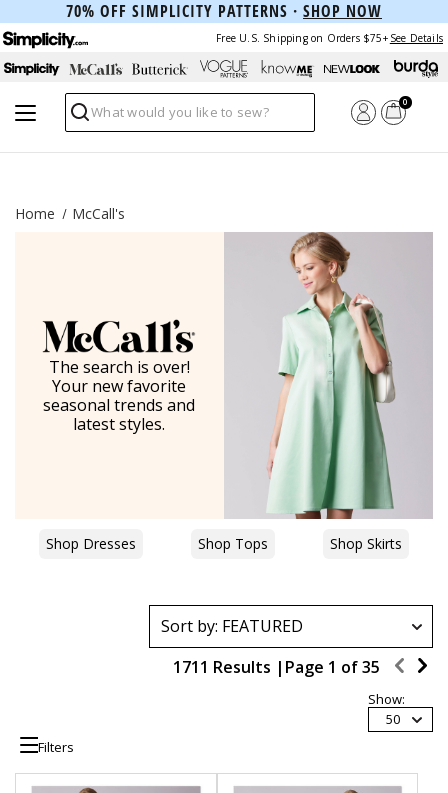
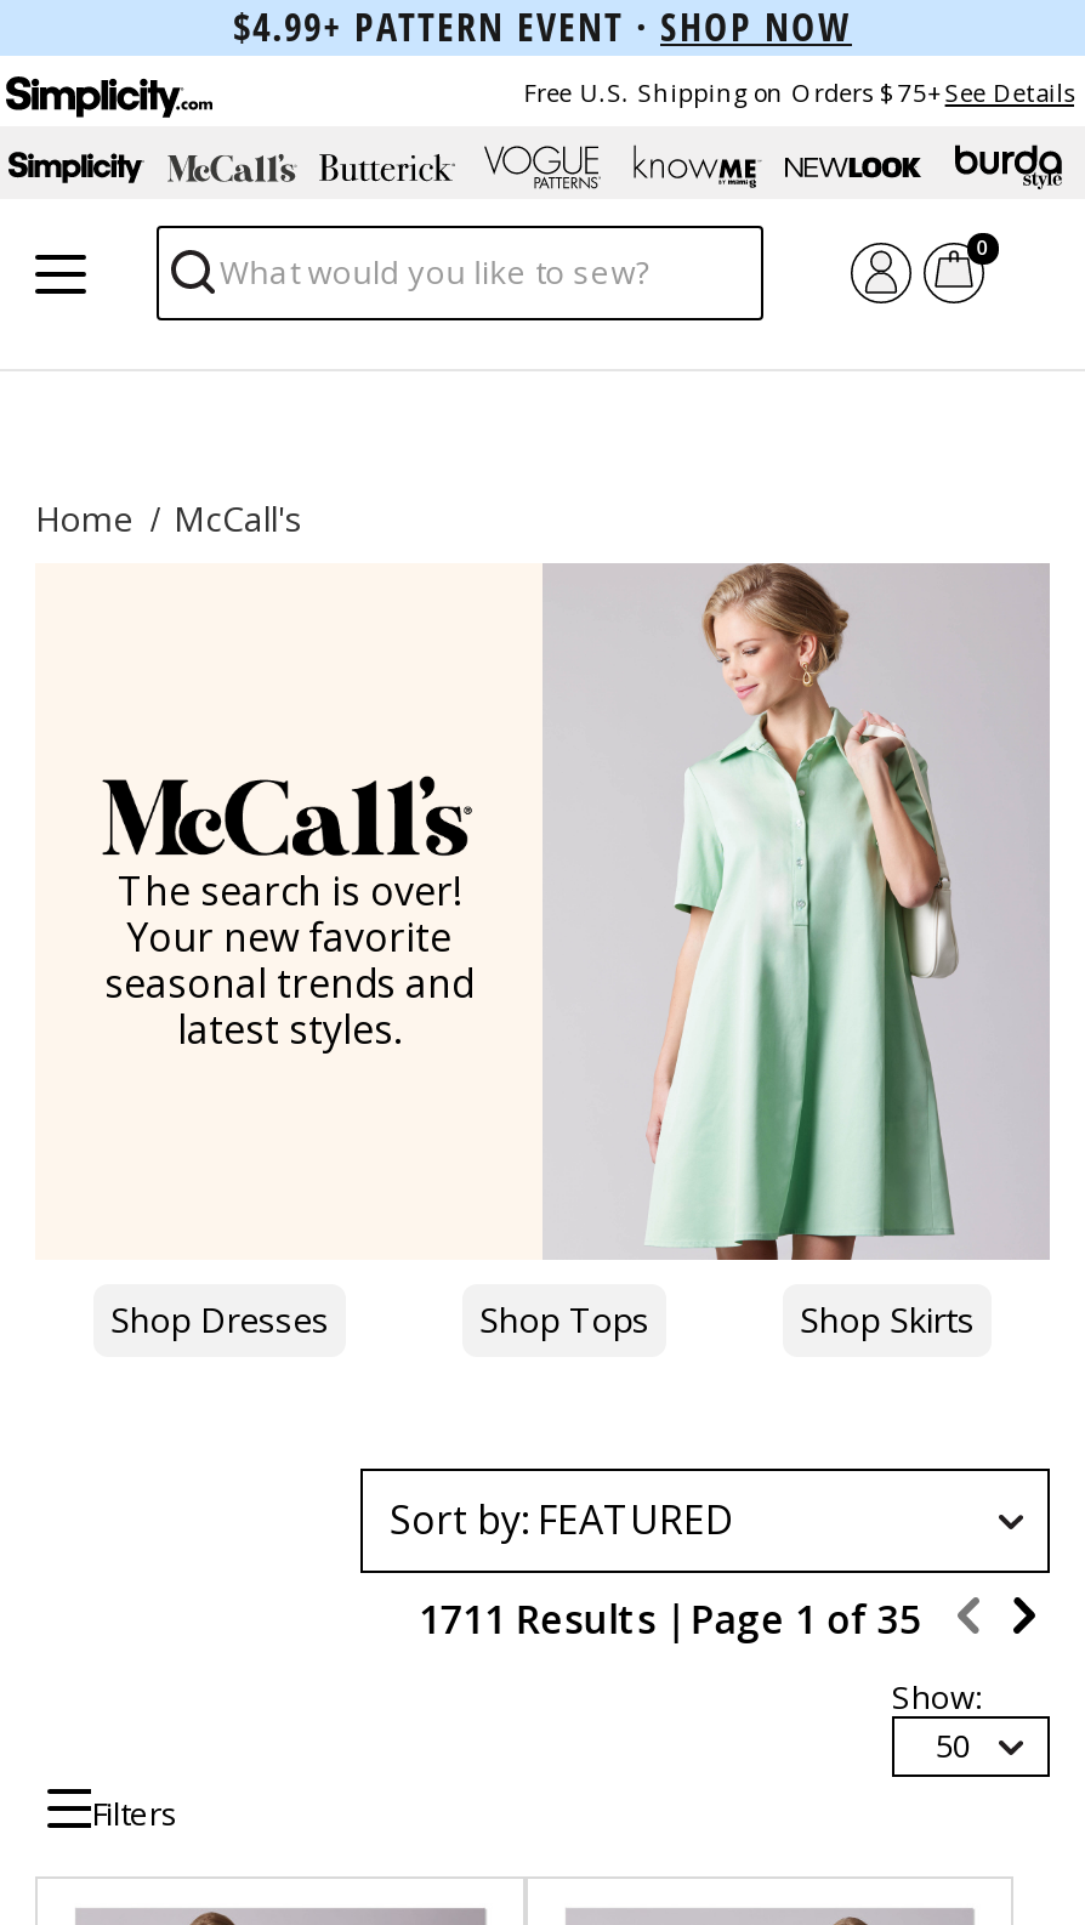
[66,0,382,22] 70% OFF SIMPLICITY PATTERNS · SHOP NOW -> [233,0,852,53] $4.99+ PATTERN EVENT · SHOP NOW

